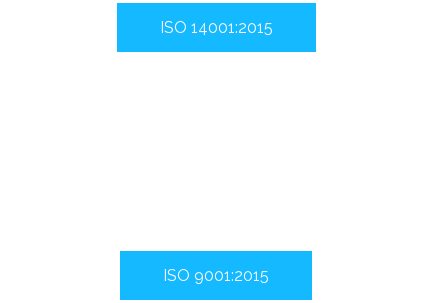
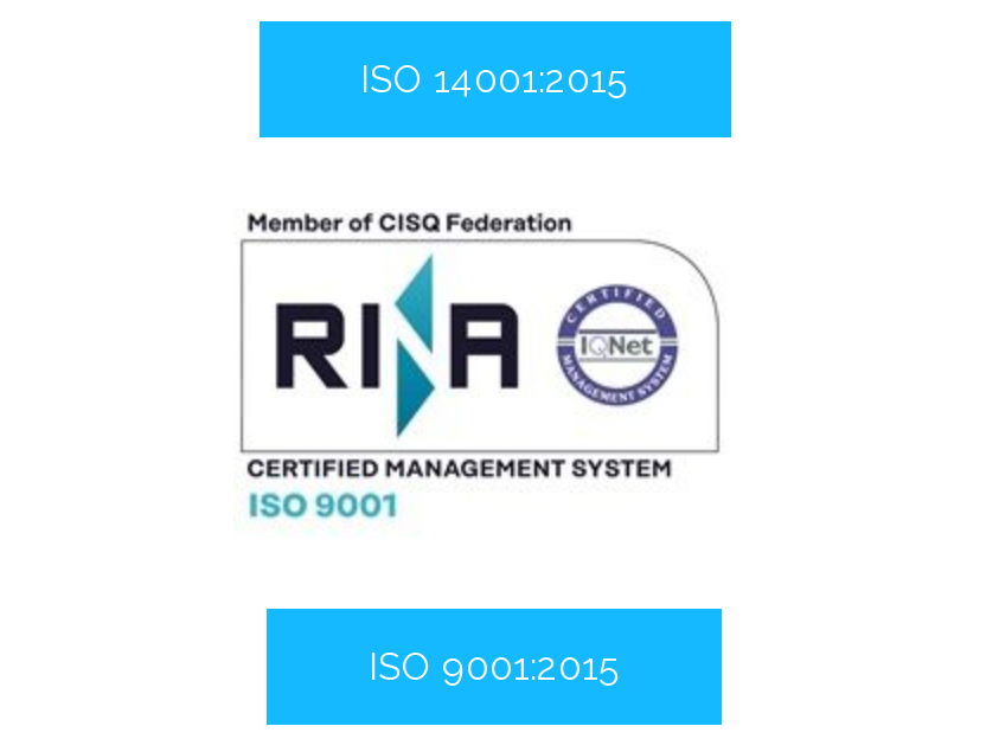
none -> [238,212,722,520] [image]

